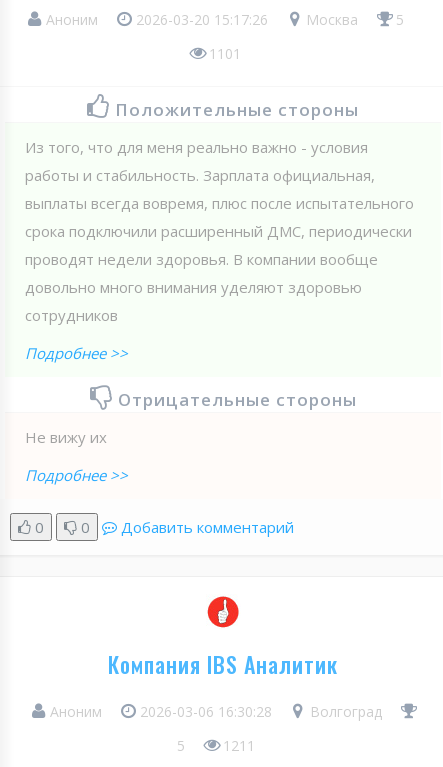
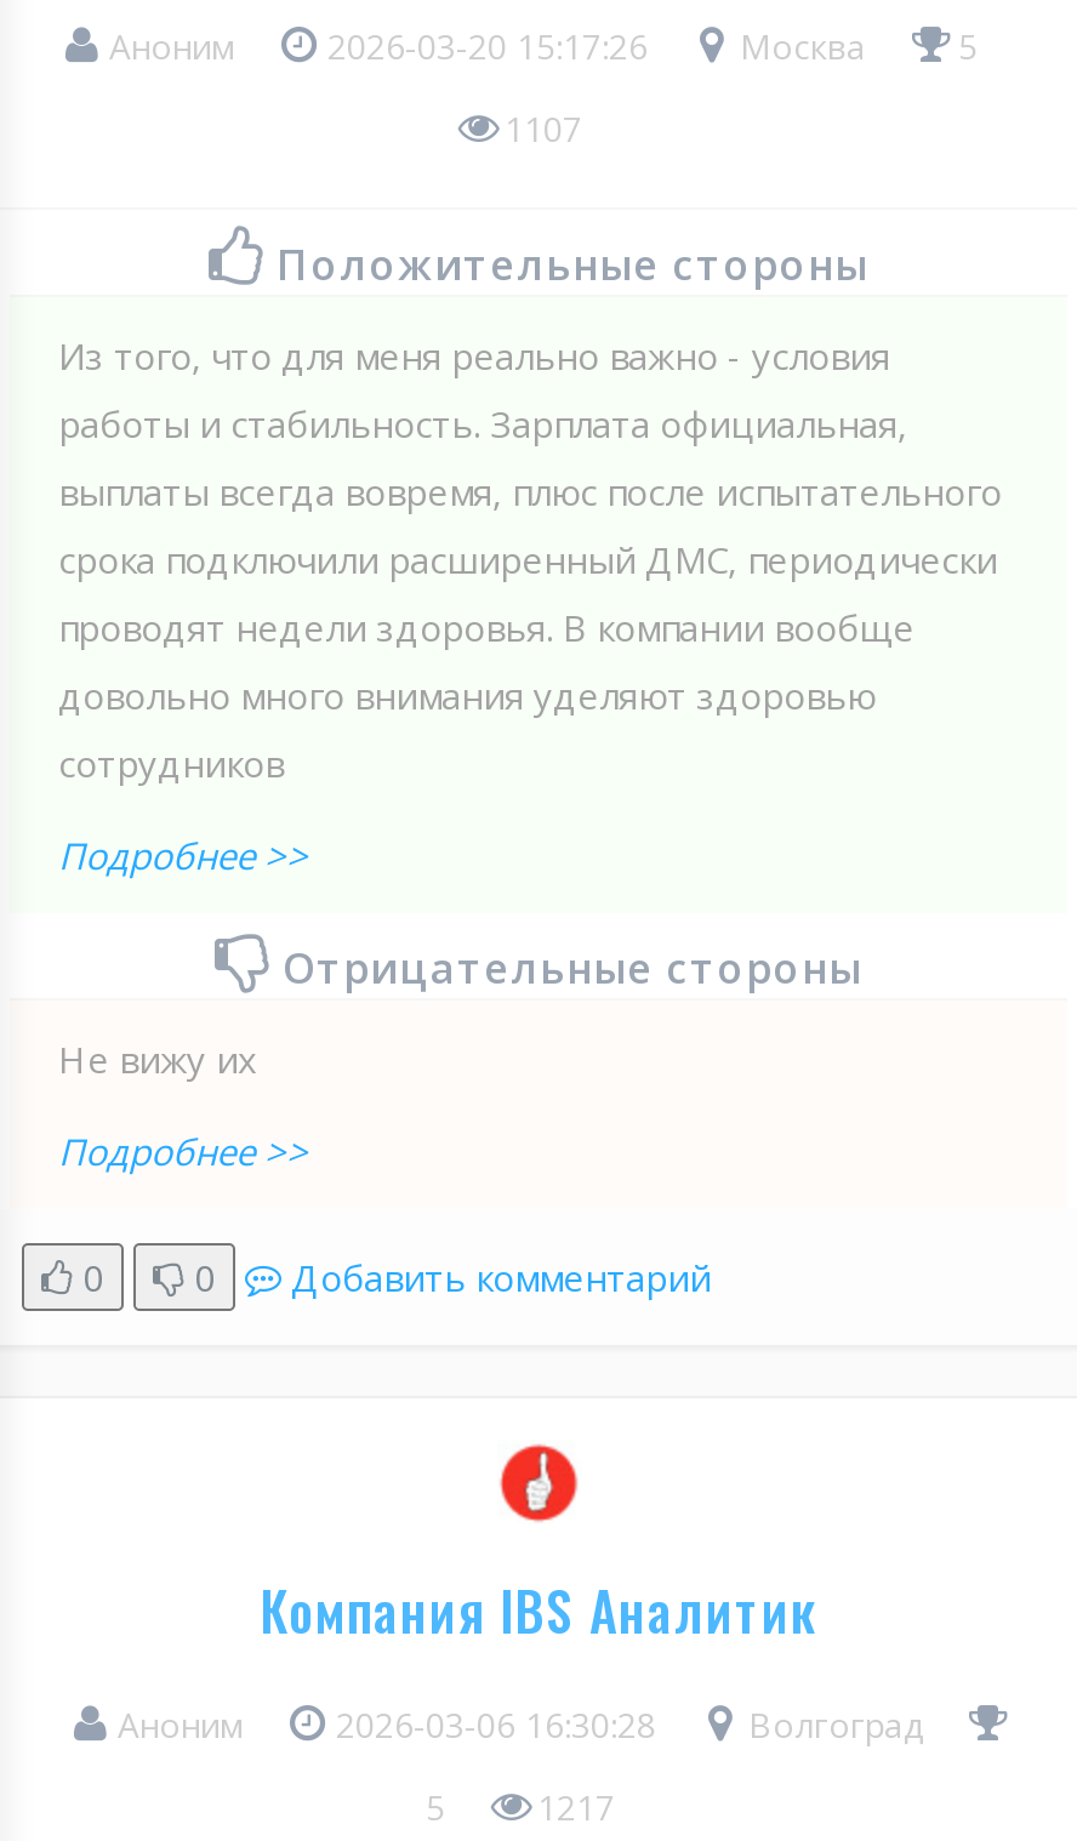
[205,44,241,63] 1101 -> [495,106,582,152] 1107
[176,736,254,755] 5 1211 -> [426,1784,615,1830] 5 1217

